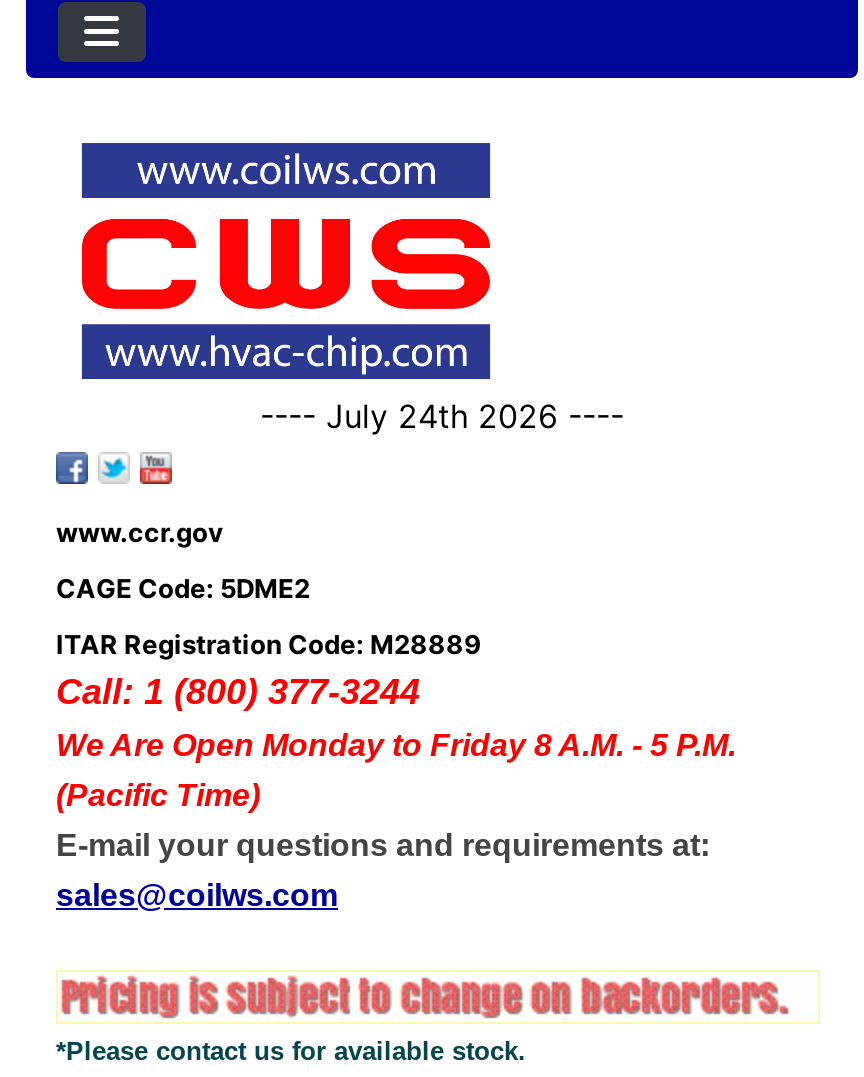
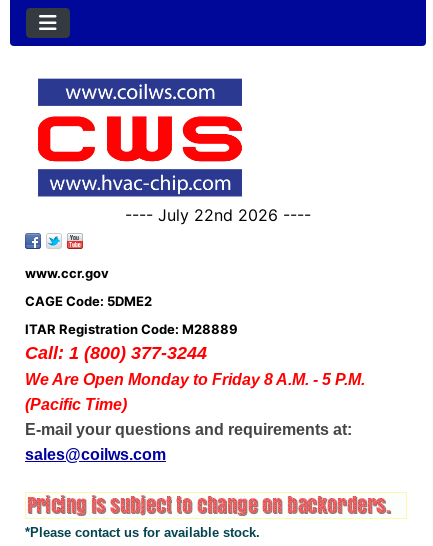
[260,397,624,437] ---- July 24th 2026 ---- -> [125,205,311,225] ---- July 22nd 2026 ----

